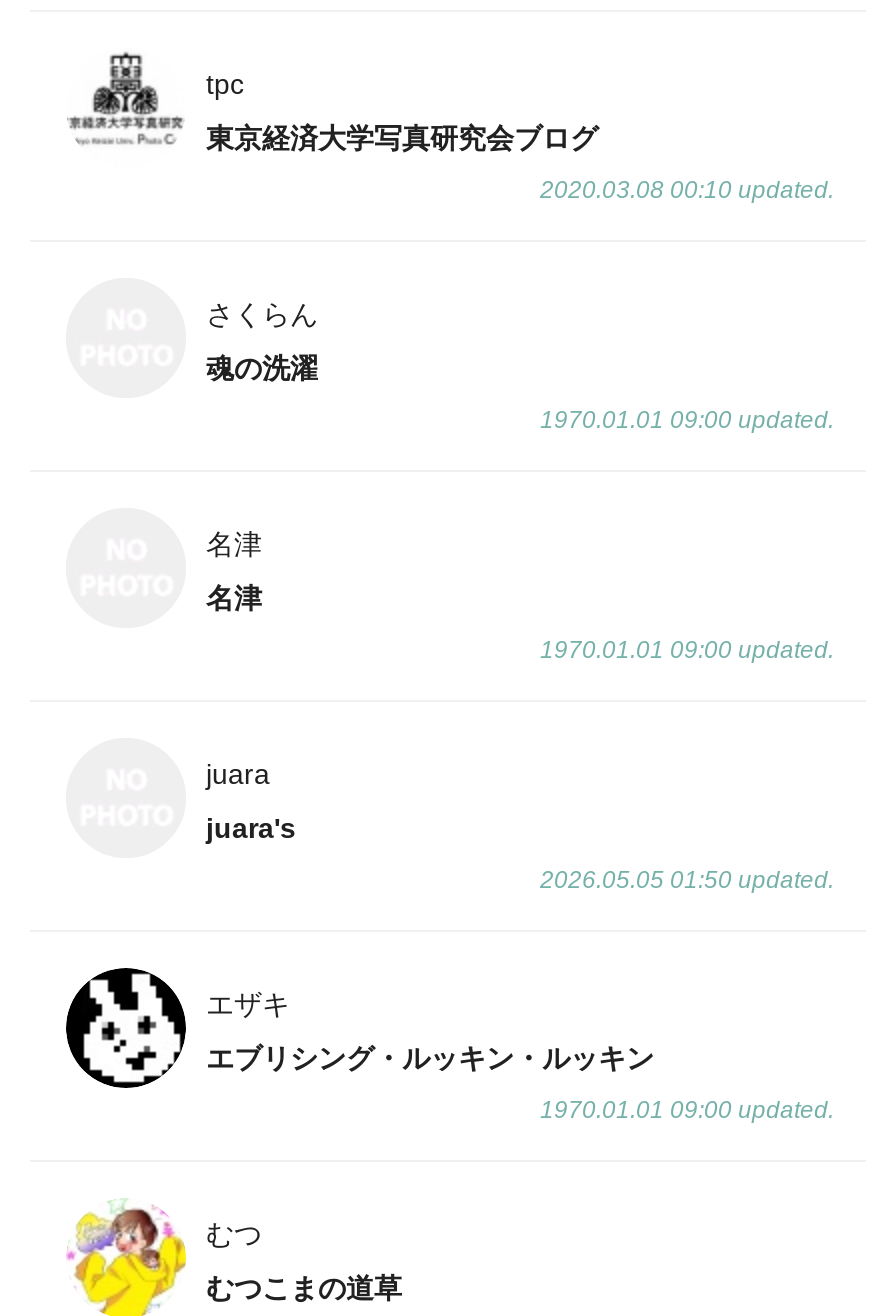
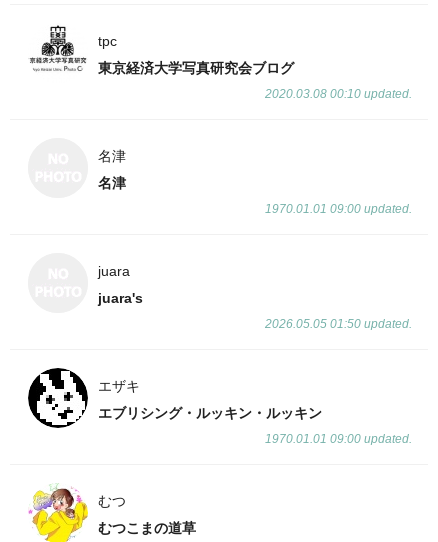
[206,298,834,434] さくらん | 魂の洗濯 | 1970.01.01 09:00 updated. -> none

